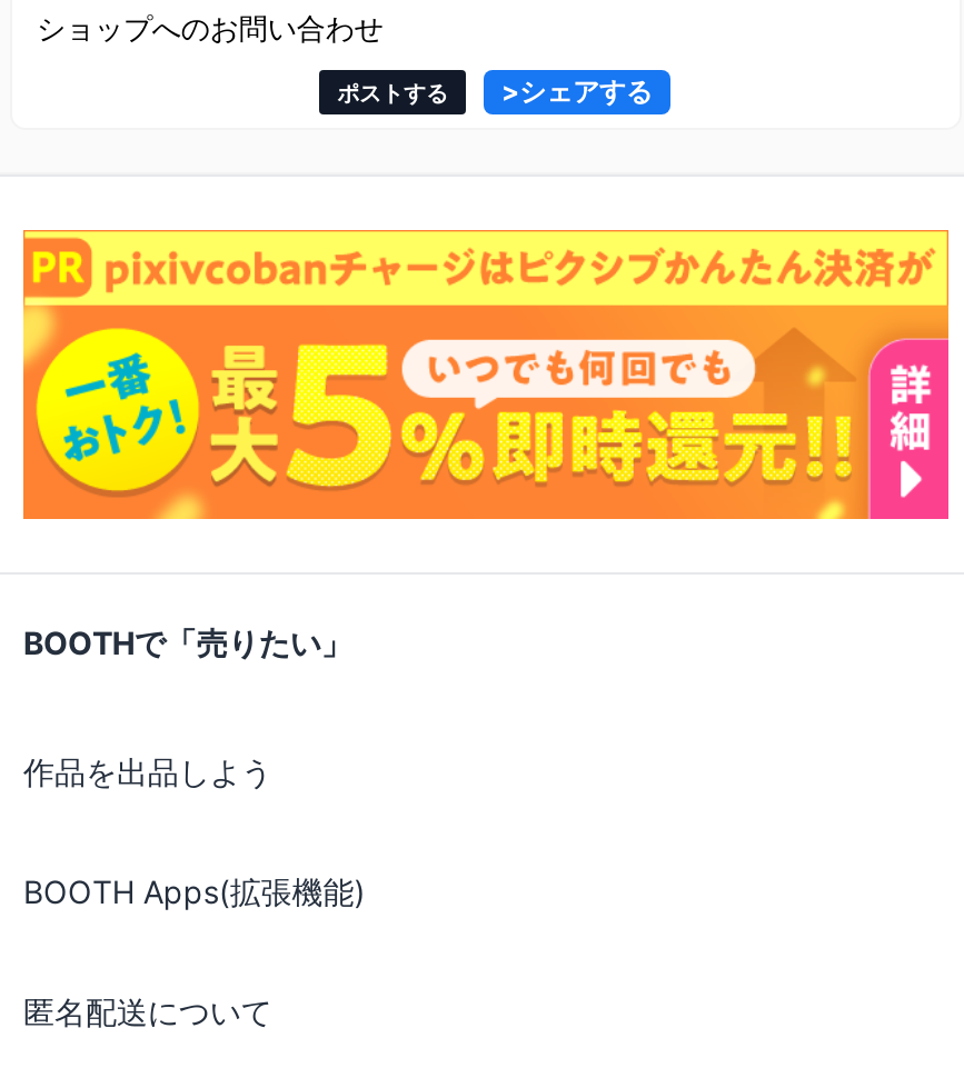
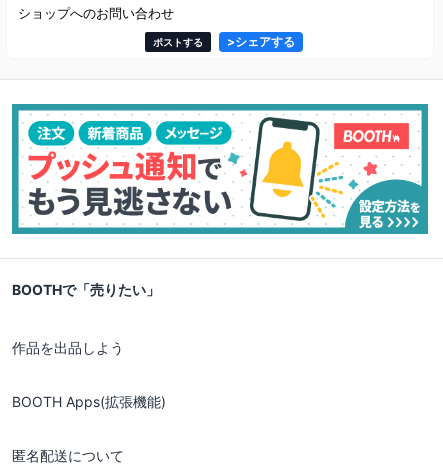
[21,228,951,521] [image] -> [11,103,429,235] [image]

